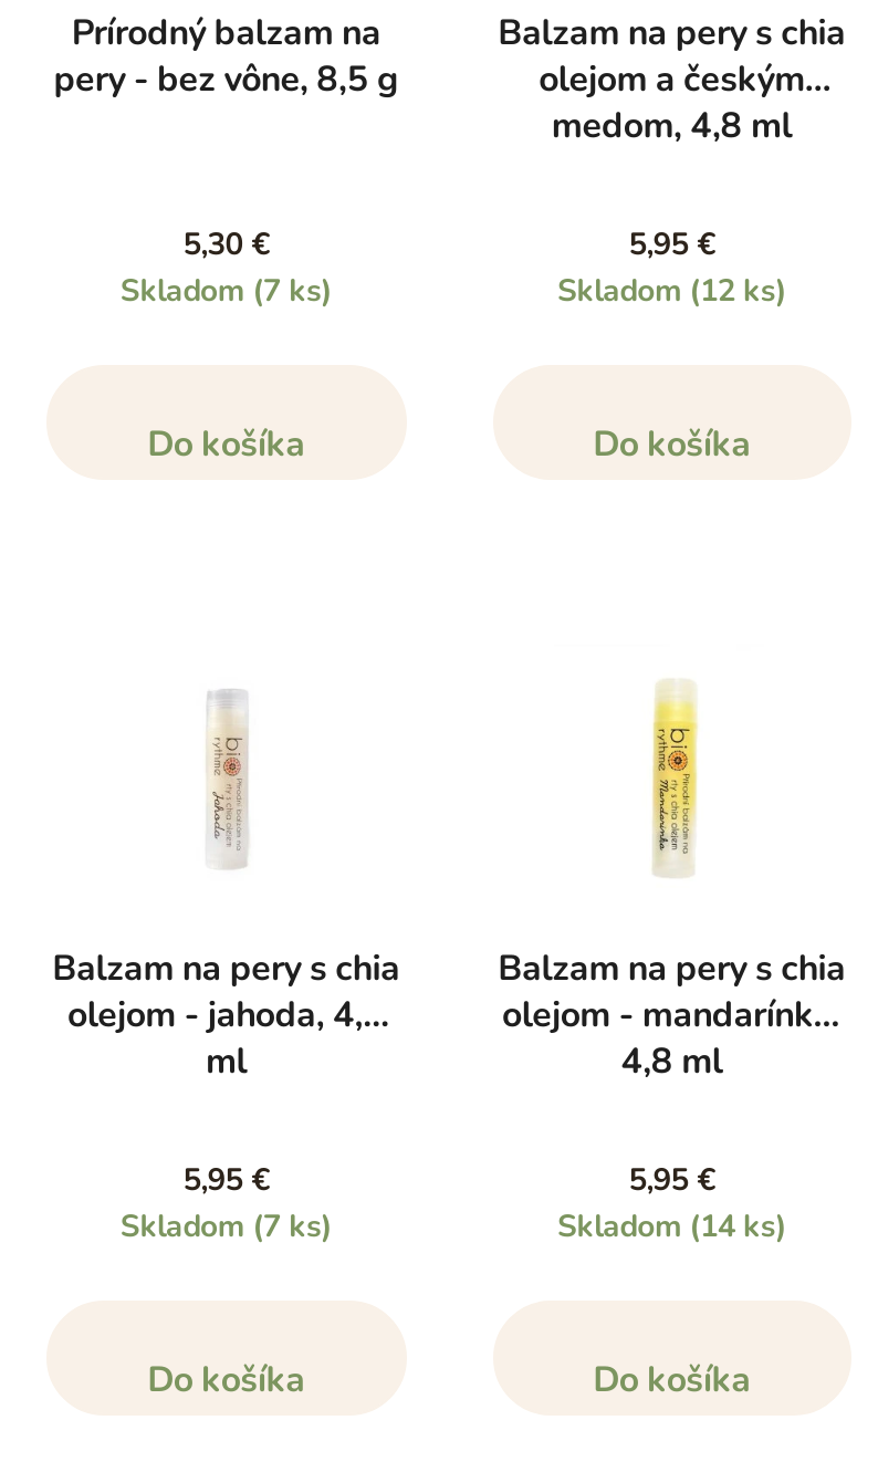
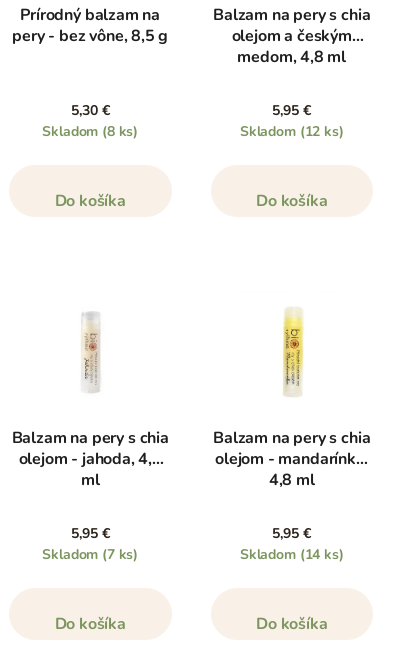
[120,269,332,311] Skladom (7 ks) -> [42,122,138,141] Skladom (8 ks)

